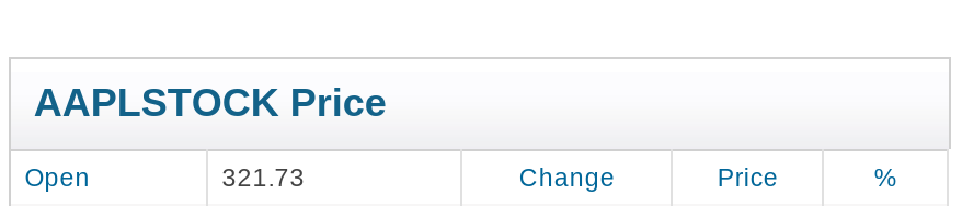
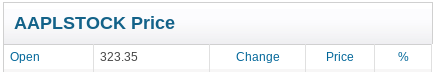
[222,163,305,191] 321.73 -> [100,50,138,63] 323.35

